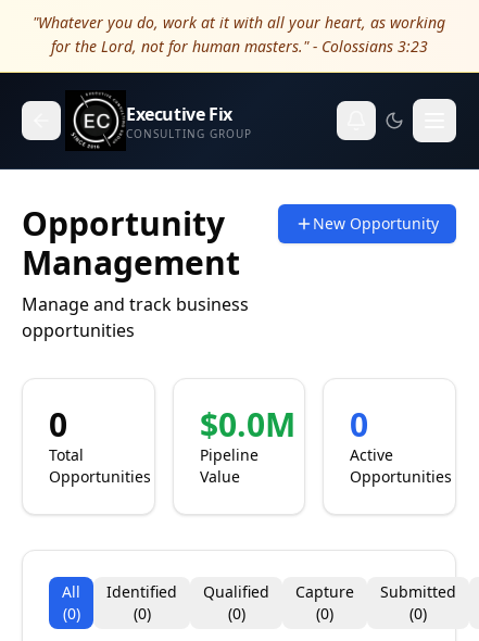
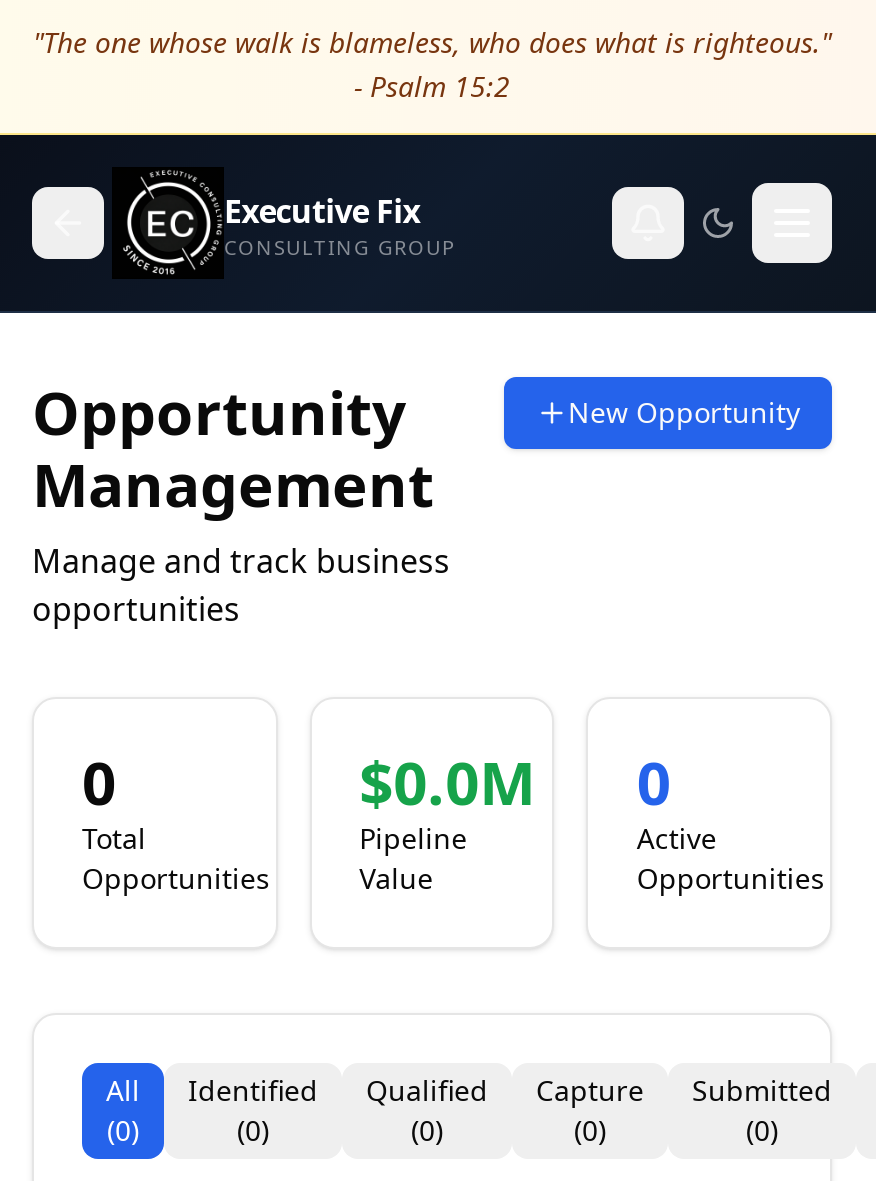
[33,12,445,56] "Whatever you do, work at it with all your heart, as working | for the Lord, not for human masters." - Colossians 3:23 -> [33,23,831,105] "The one whose walk is blameless, who does what is righteous." | - Psalm 15:2

